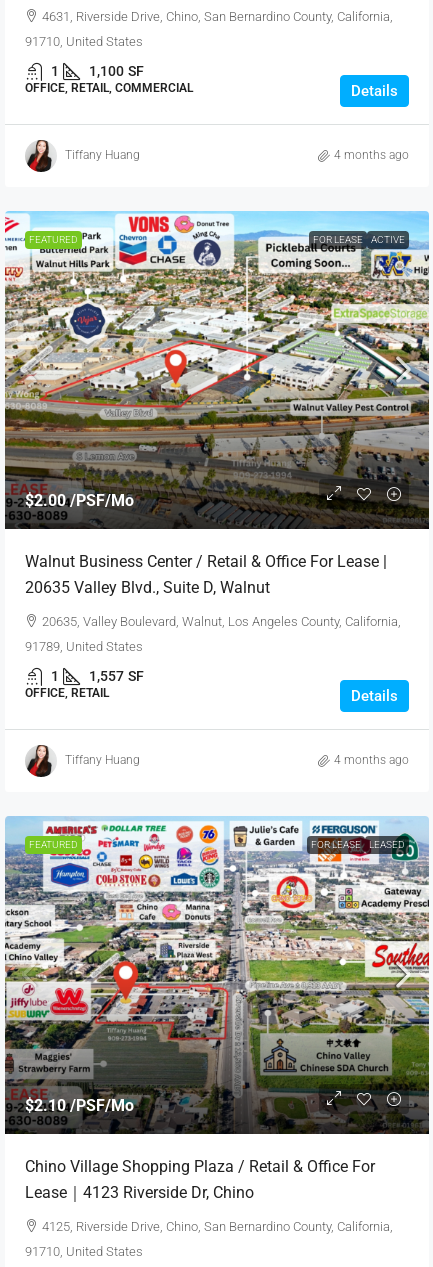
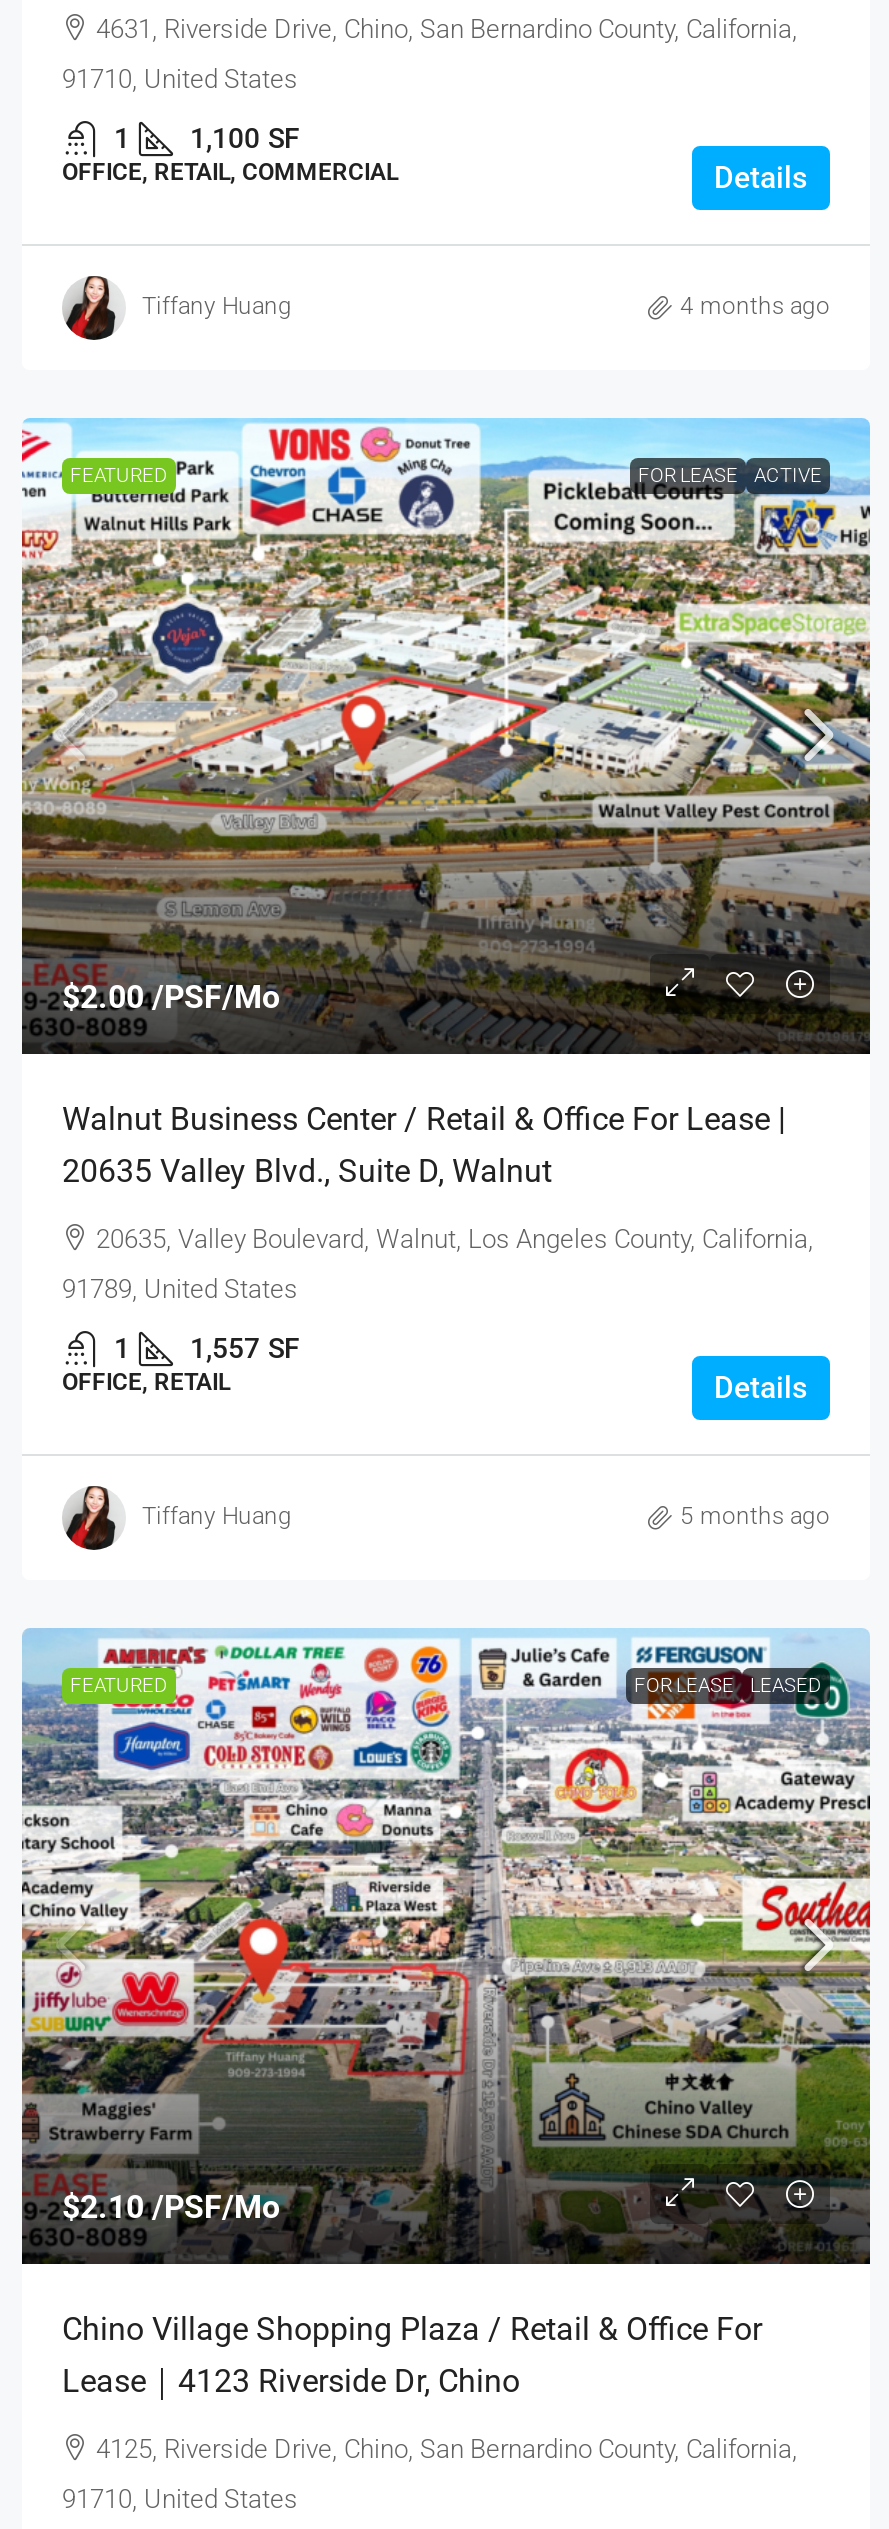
[334,753,409,767] 4 months ago -> [680,1502,830,1530] 5 months ago

